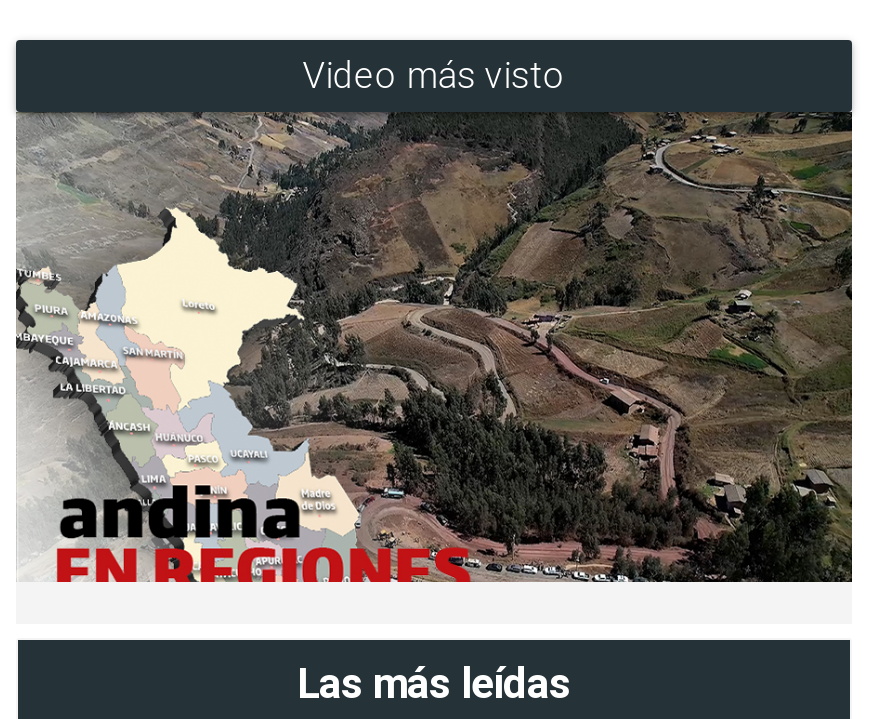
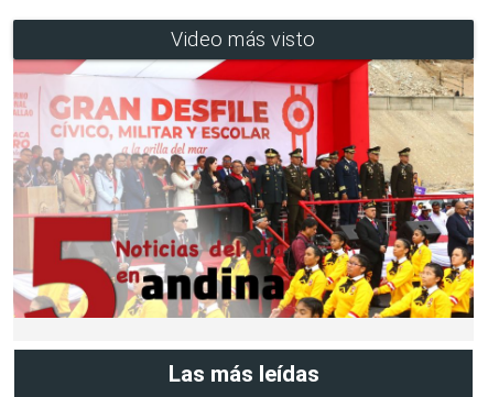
[14,112,854,584] [image] -> [13,58,475,319] [image]

